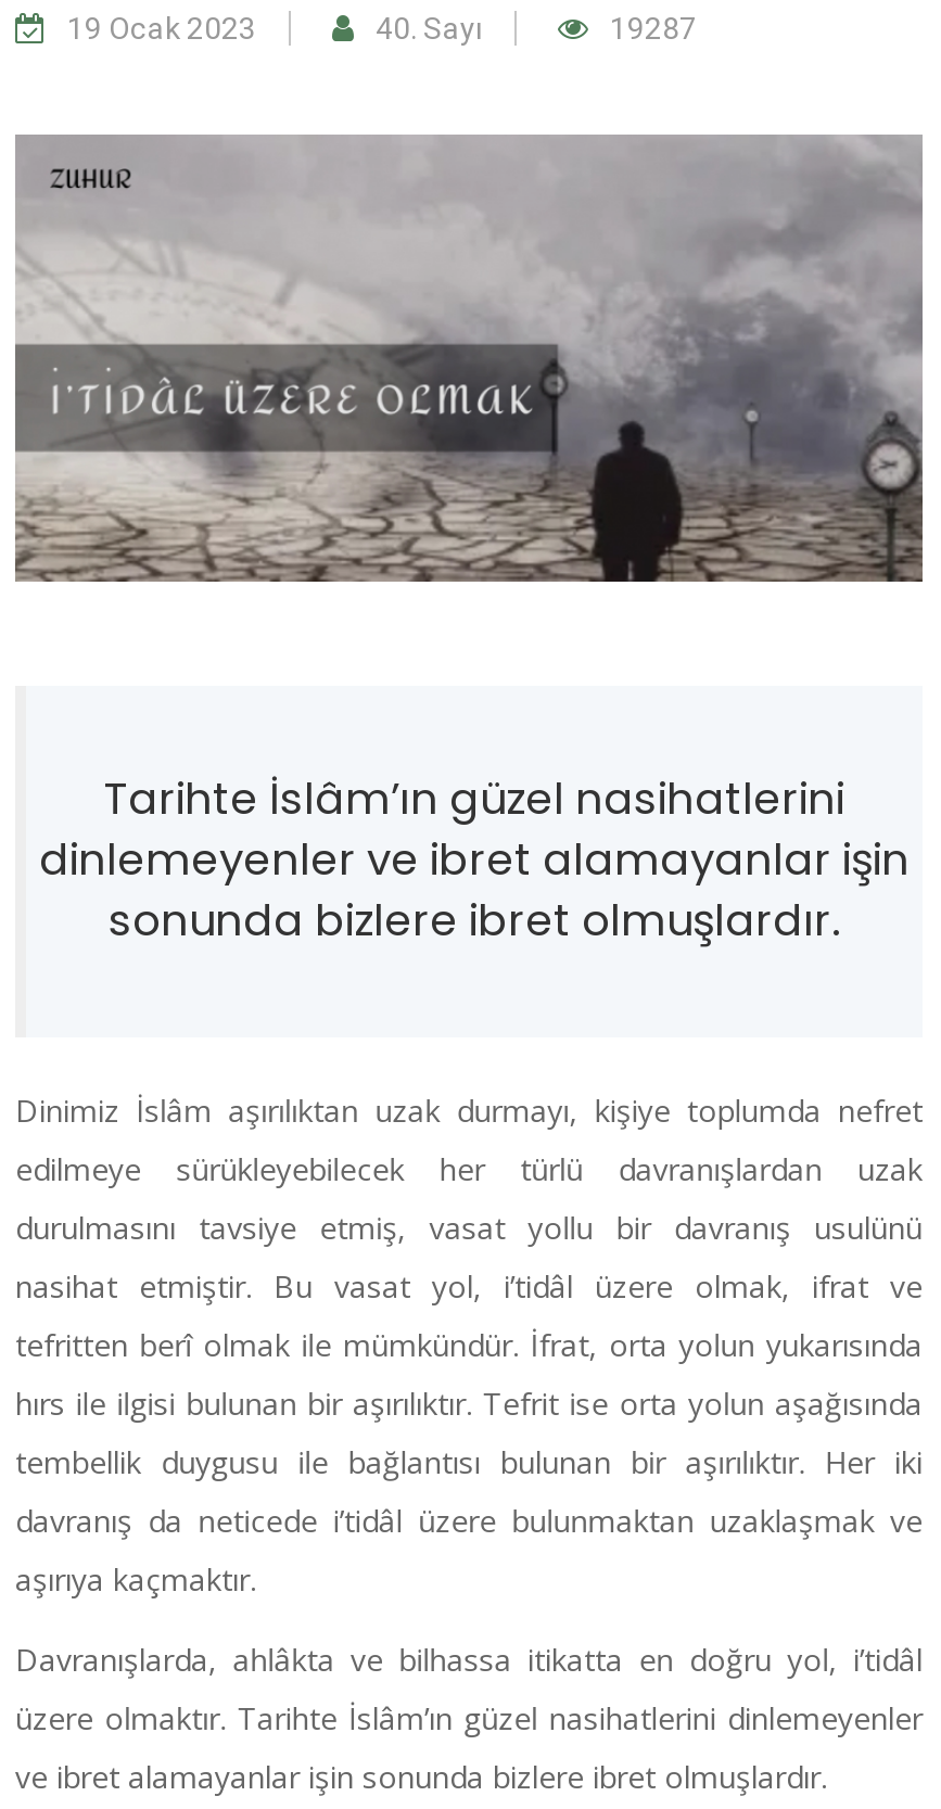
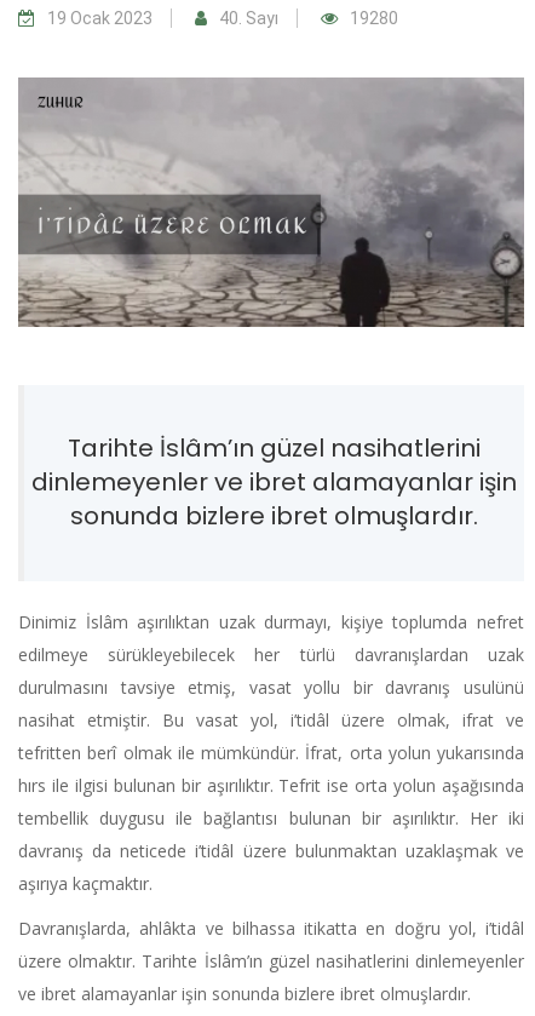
[610,11,697,46] 19287 -> [350,8,398,28] 19280

